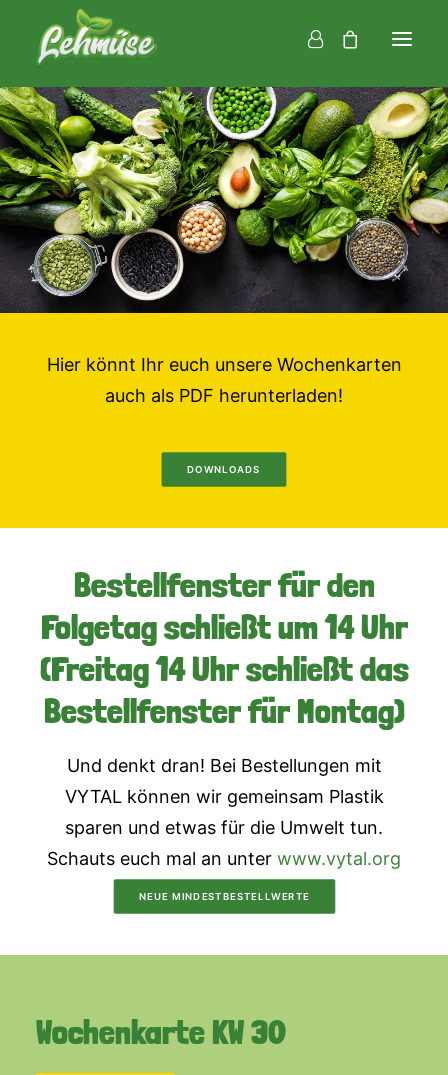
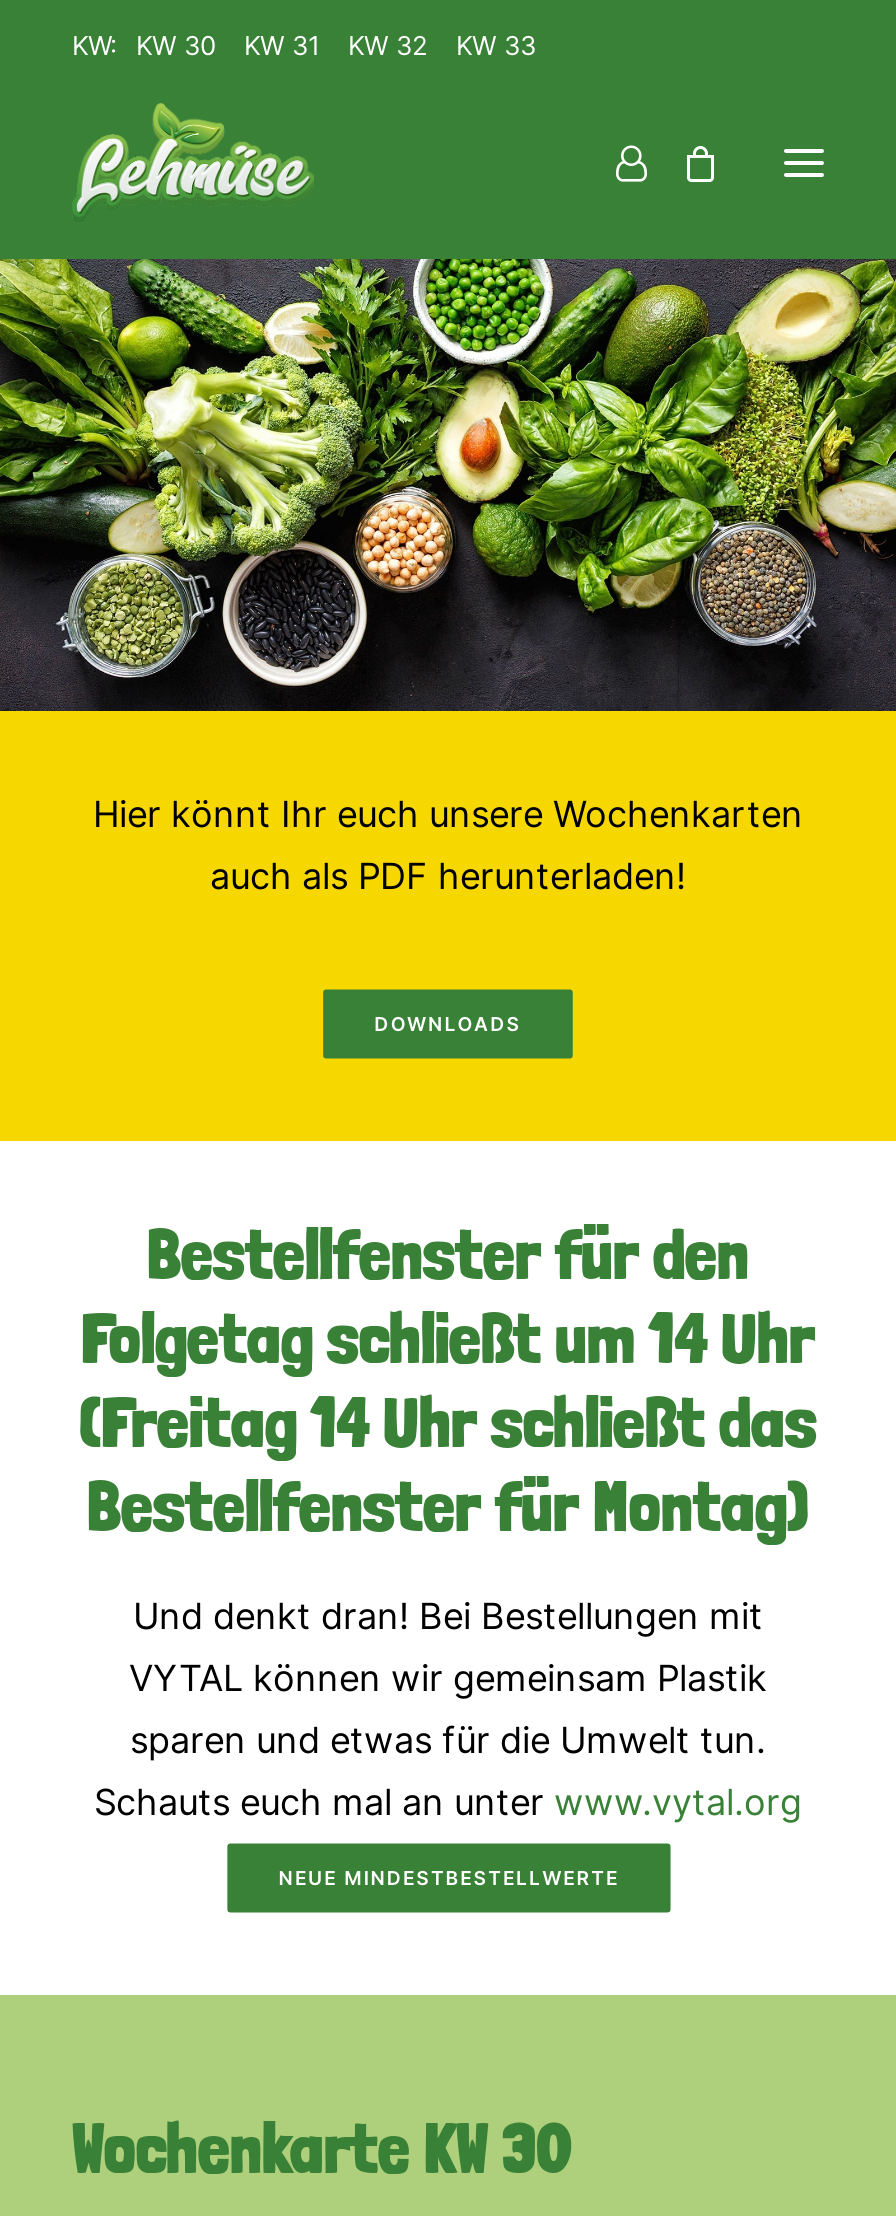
none -> [72,29,536,61] KW: KW 30 | KW 31 | KW 32 | KW 33

